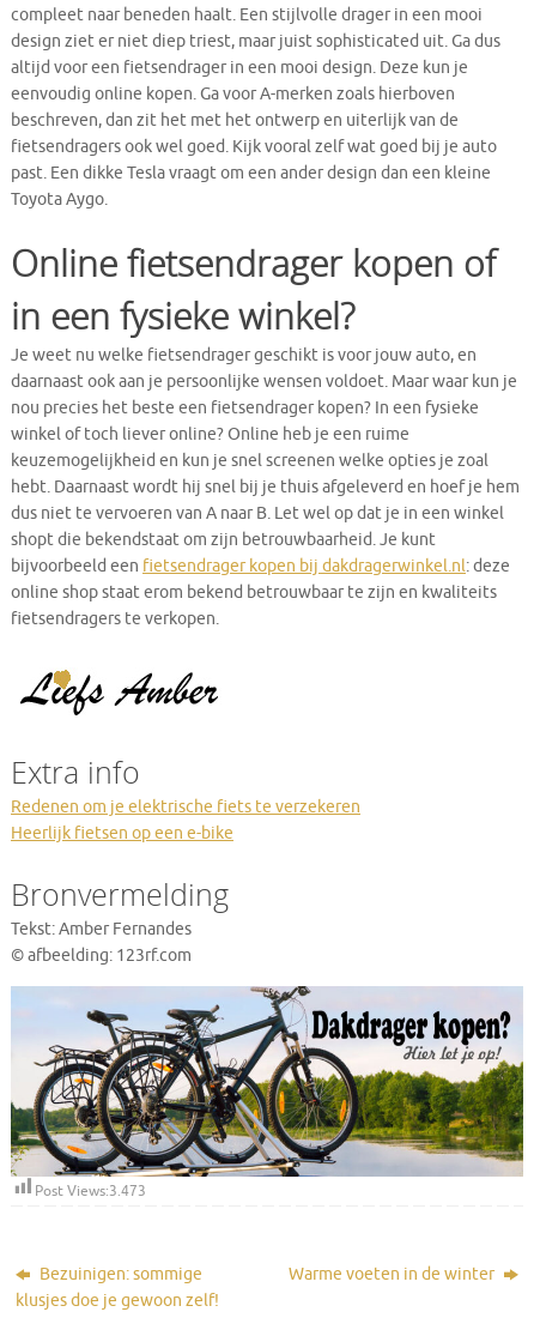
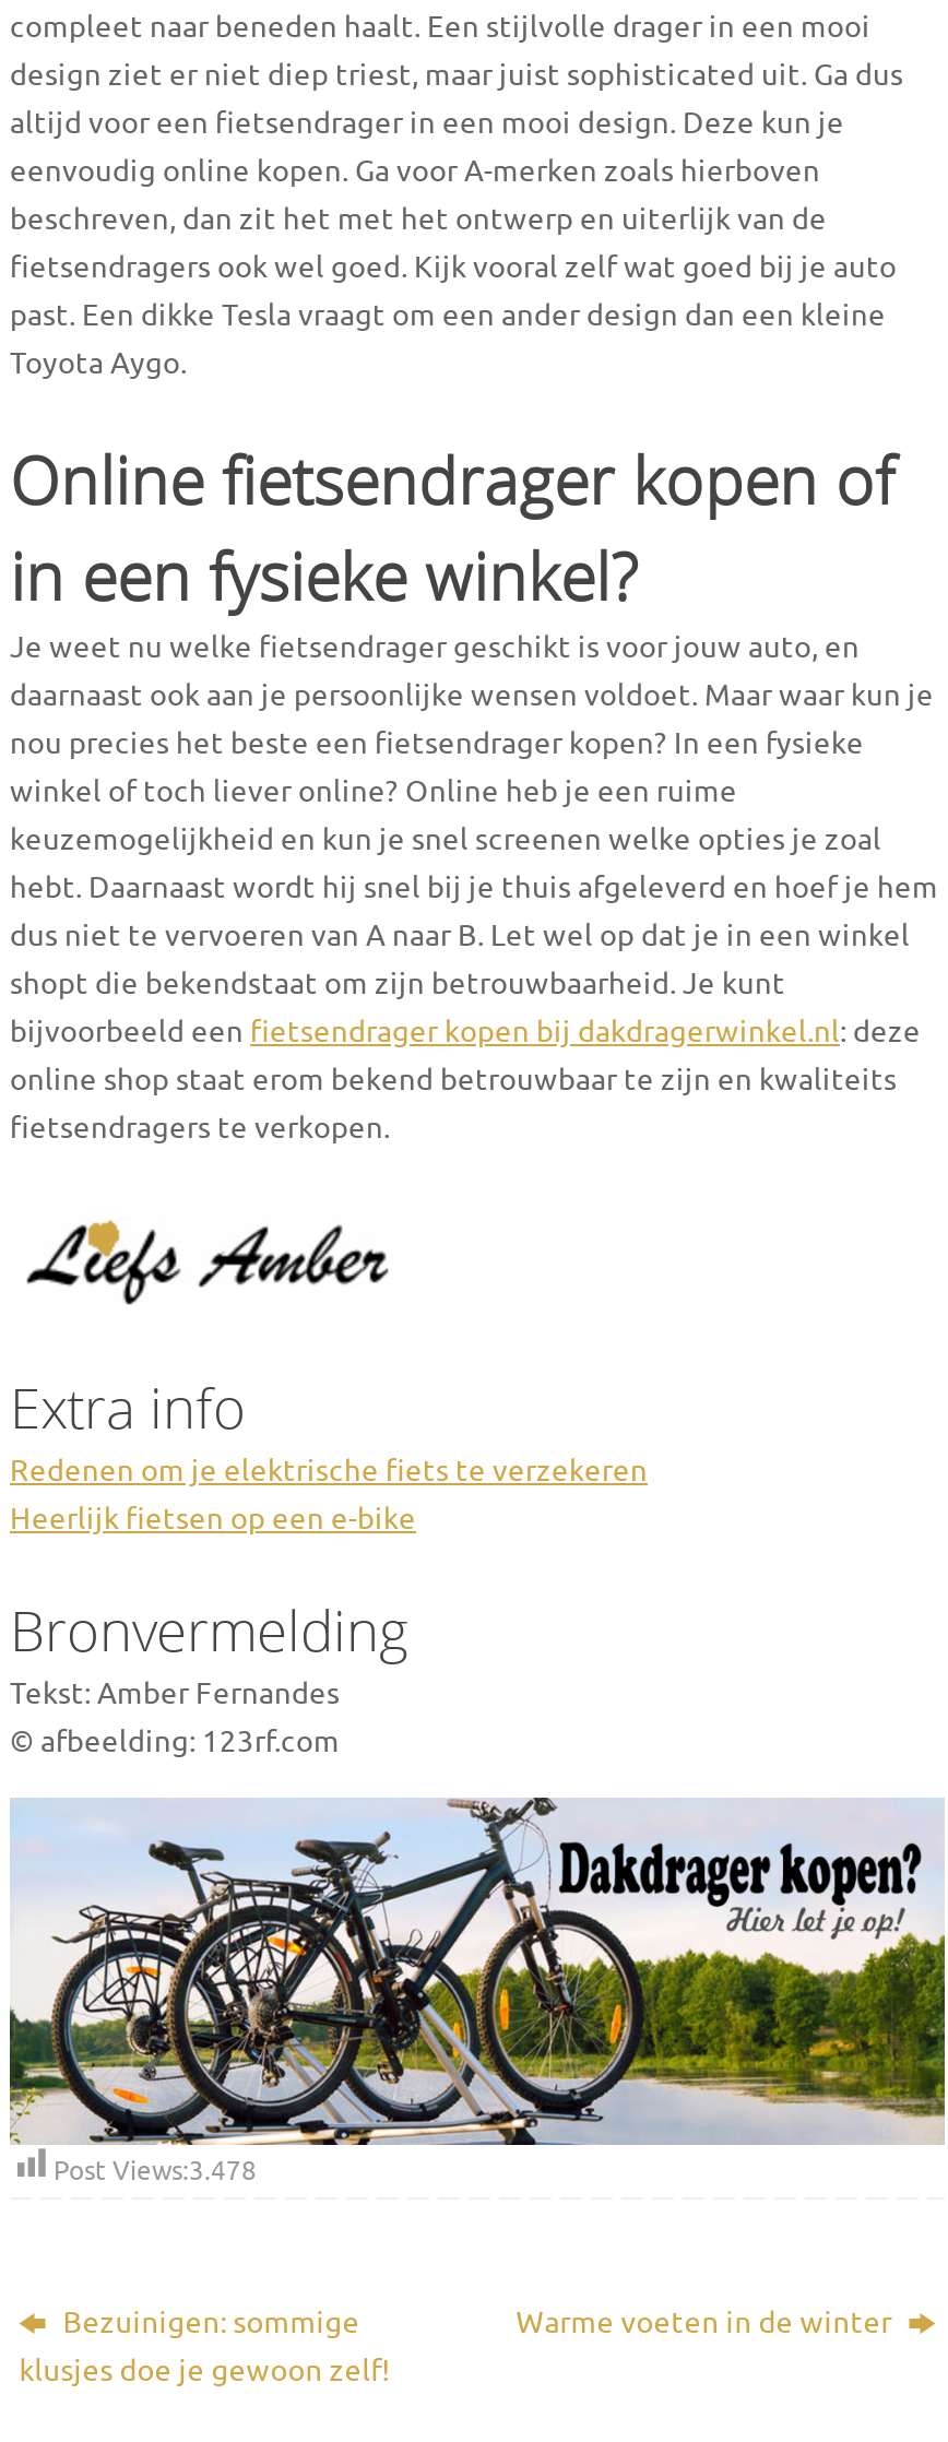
[35,1181,146,1201] Post Views:3.473 -> [54,2154,257,2189] Post Views:3.478

